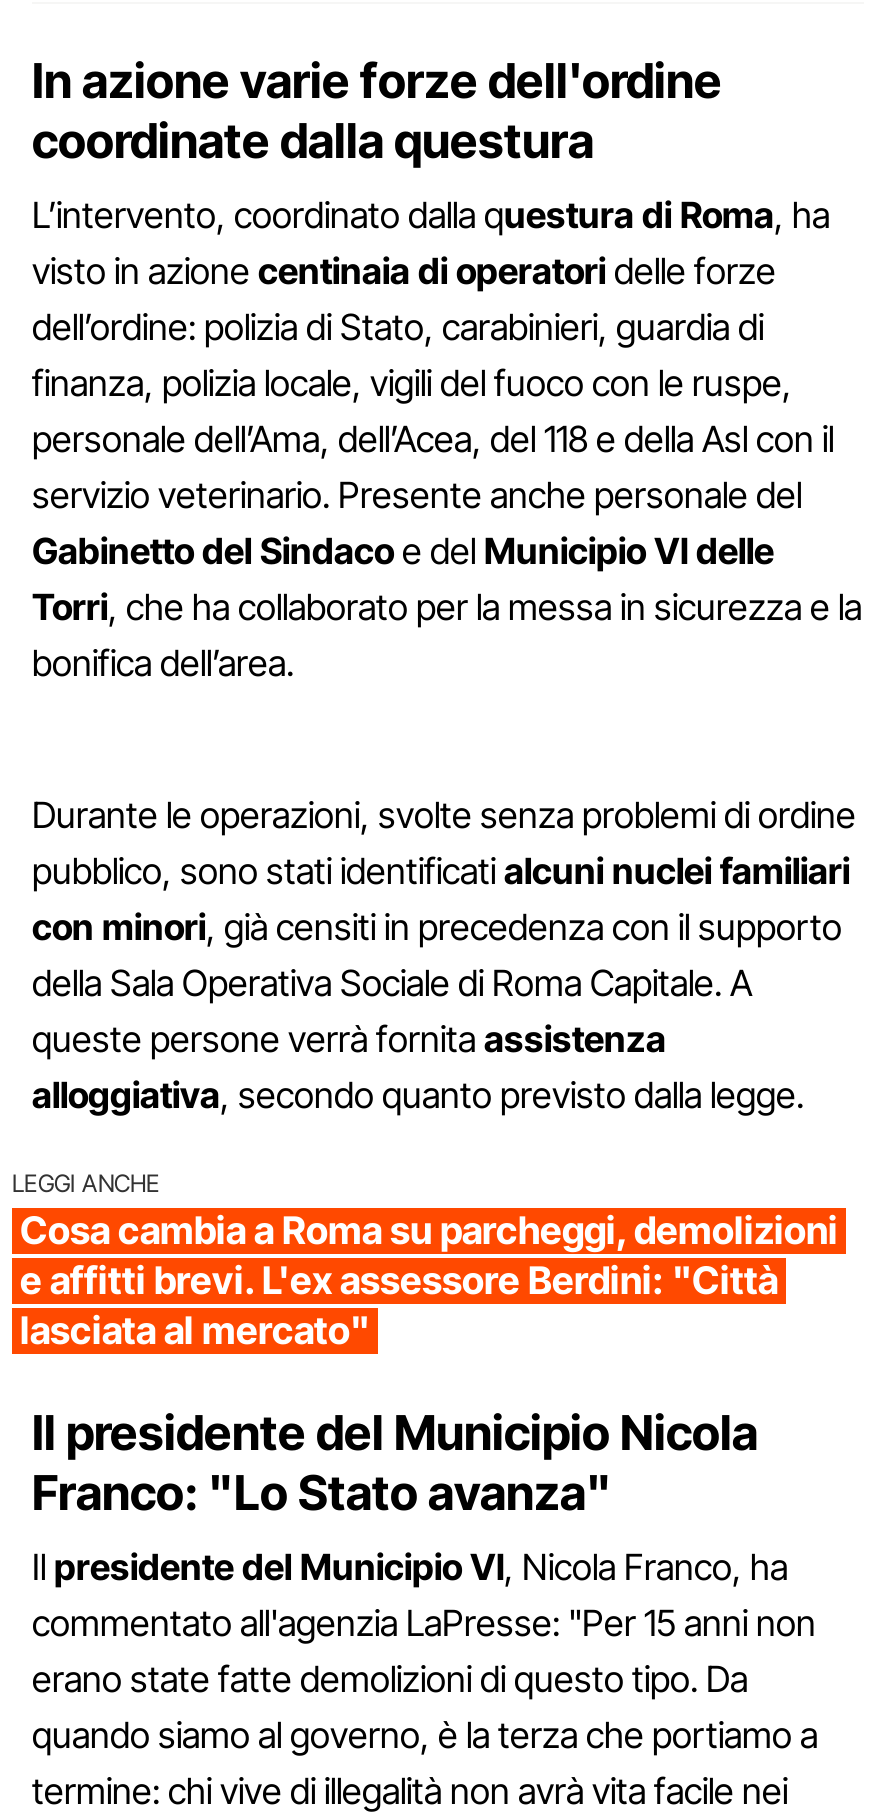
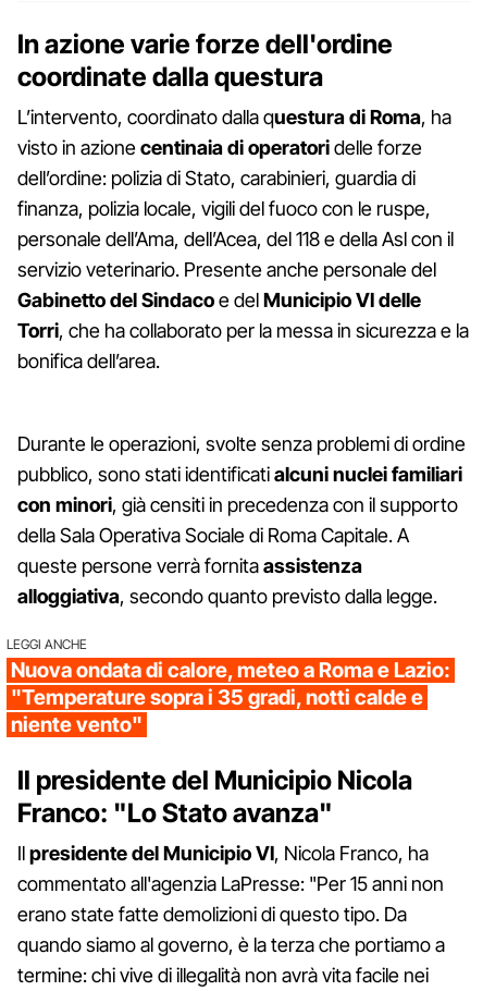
[20,1208,838,1354] Cosa cambia a Roma su parcheggi, demolizioni | e affitti brevi. L'ex assessore Berdini: "Città | lasciata al mercato" -> [11,658,450,737] Nuova ondata di calore, meteo a Roma e Lazio: | "Temperature sopra i 35 gradi, notti calde e | niente vento"

